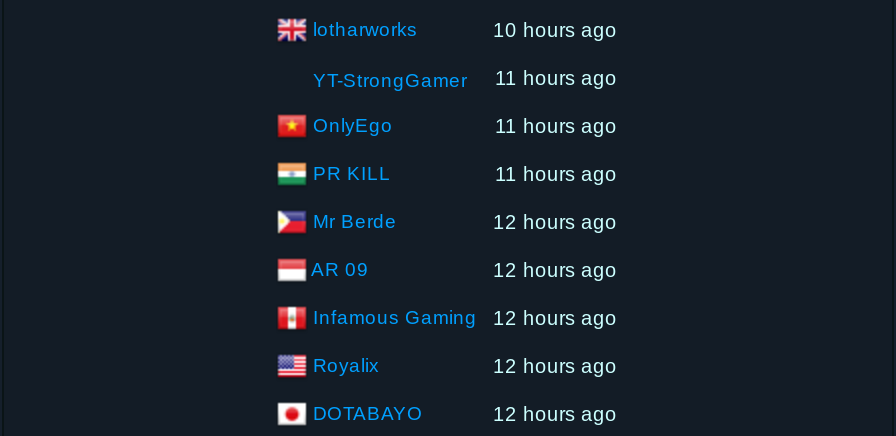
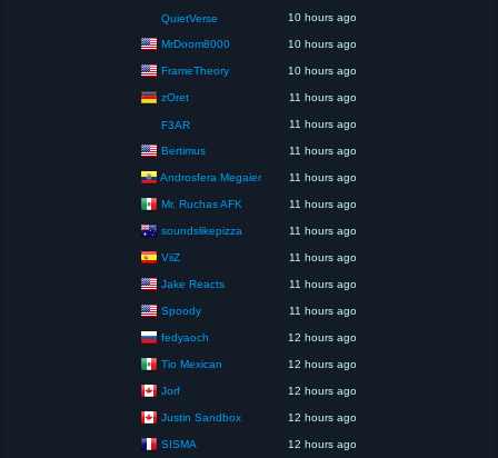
[313,17,417,39] lotharworks -> [161,12,217,24] QuietVerse
[313,68,467,90] YT-StrongGamer -> [161,37,356,102] MrDoom8000 | 10 hours ago | FrameTheory | 10 hours ago | zOret
[313,113,393,135] OnlyEgo -> [161,119,190,131] F3AR
[313,161,391,183] PR KILL -> [161,144,205,156] Bertimus
[313,209,397,231] Mr Berde -> [160,170,356,342] Androsfera Megaier | 11 hours ago | Mr. Ruchas AFK | 11 hours ago | soundslikepizza | 11 hours ago | ViiZ | 11 hours ago | Jake Reacts | 11 hours ago | Spoody | 11 hours ago | fedyaoch
[311,257,369,279] AR 09 -> [161,357,222,369] Tio Mexican
[313,305,477,327] Infamous Gaming -> [161,384,180,396] Jorf
[313,353,379,375] Royalix -> [161,410,241,423] Justin Sandbox
[313,401,423,423] DOTABAYO -> [161,437,196,449] SISMA

